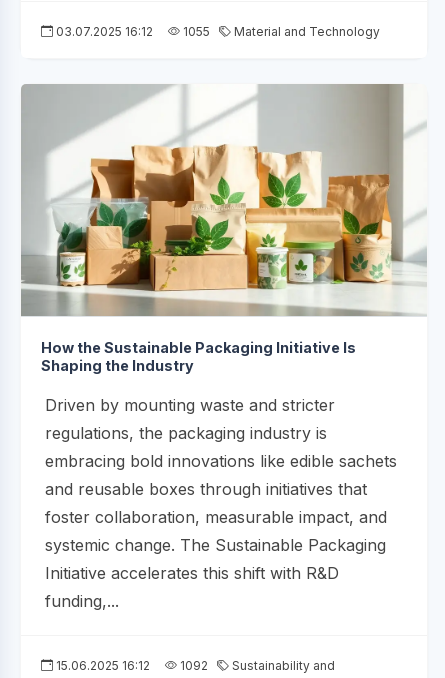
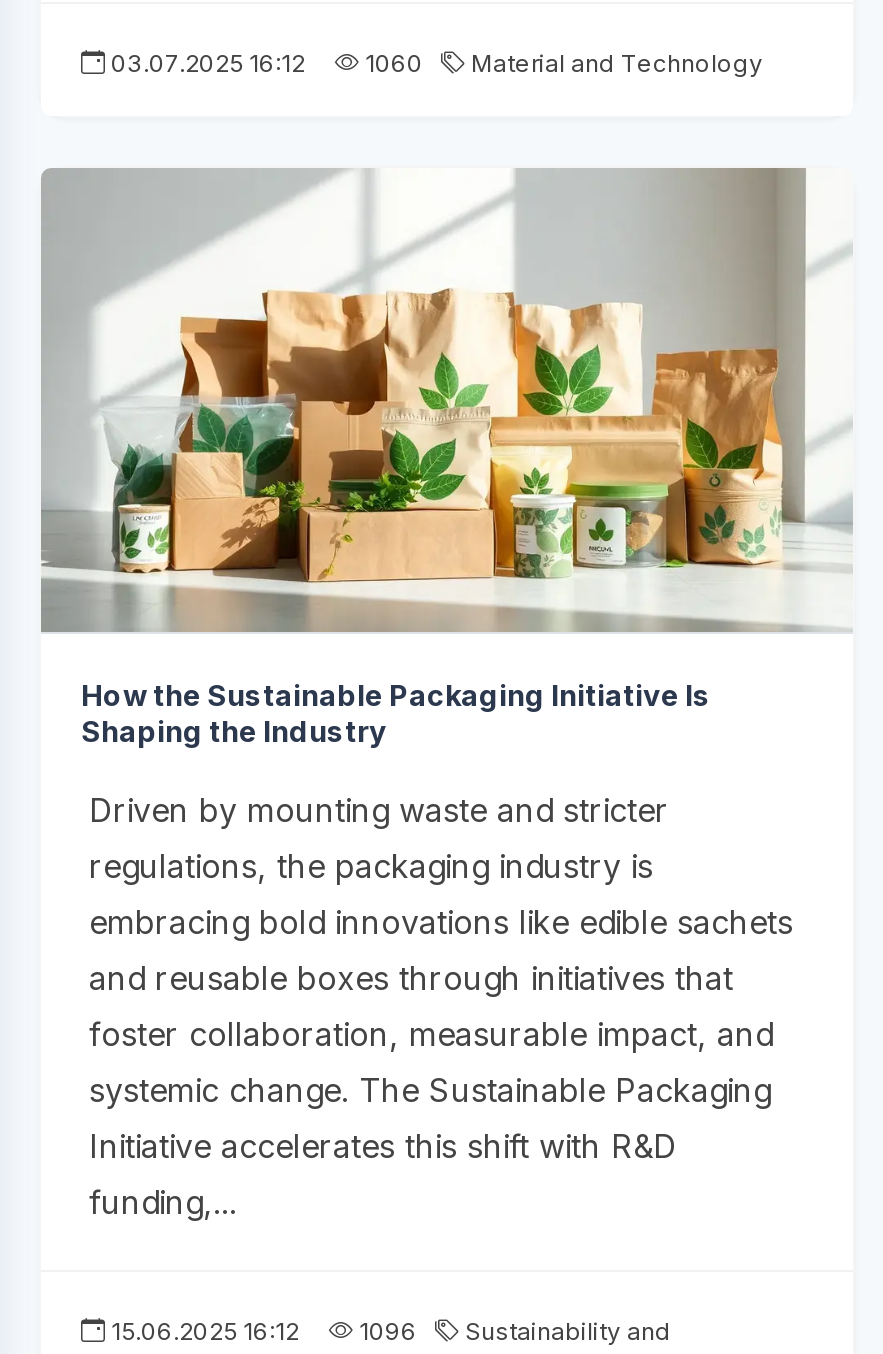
[53,24,380,39] 03.07.2025 16:12 1055 Material and Technology -> [105,47,763,77] 03.07.2025 16:12 1060 Material and Technology
[53,657,335,672] 15.06.2025 16:12 1092 Sustainability and -> [105,1315,671,1345] 15.06.2025 16:12 1096 Sustainability and

